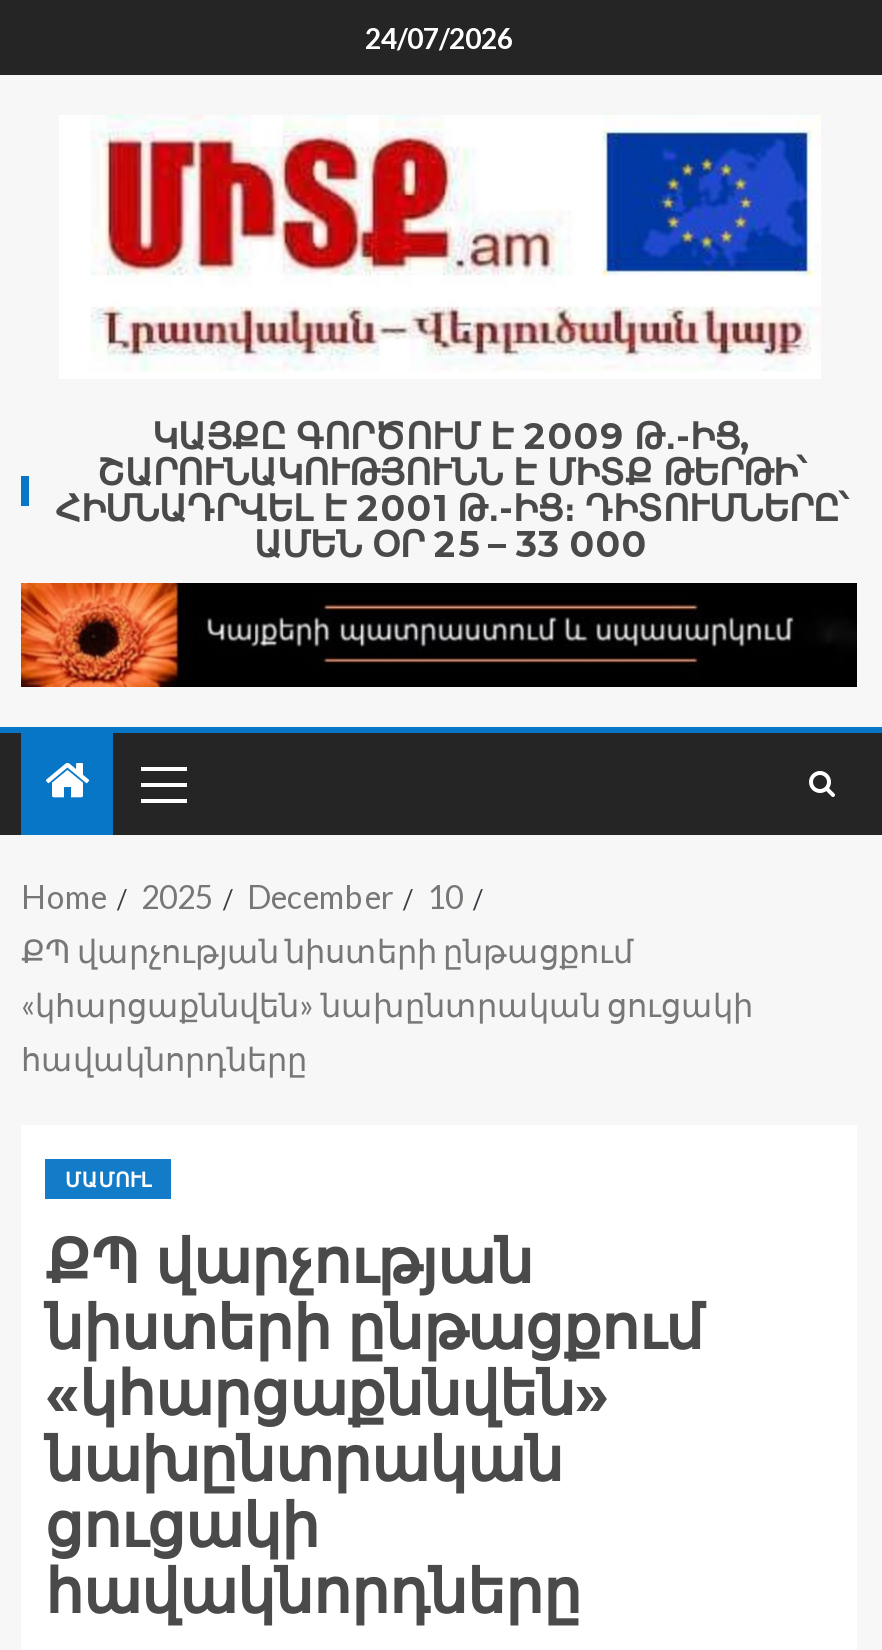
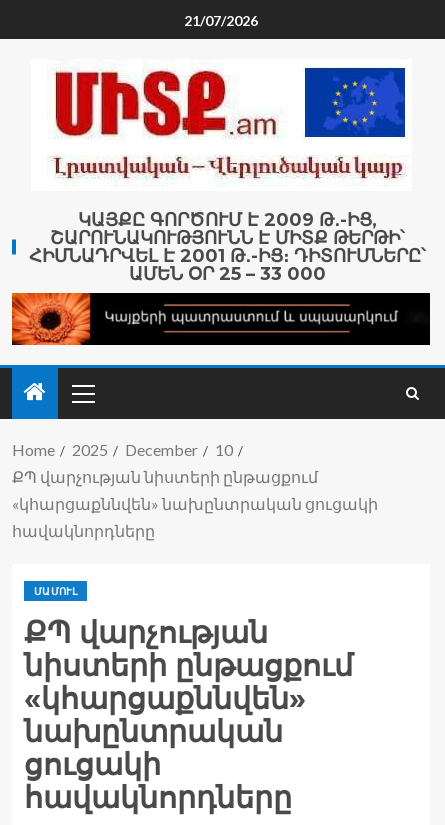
[365,21,513,55] 24/07/2026 -> [184,12,258,29] 21/07/2026

